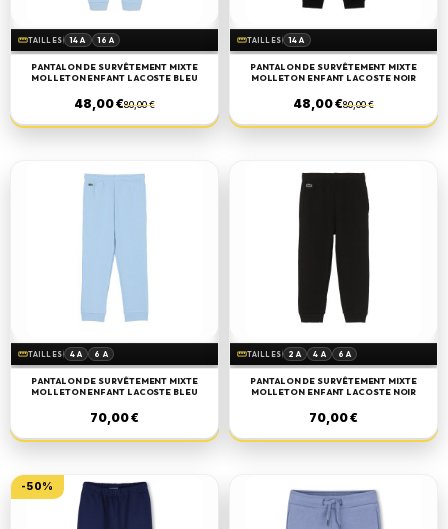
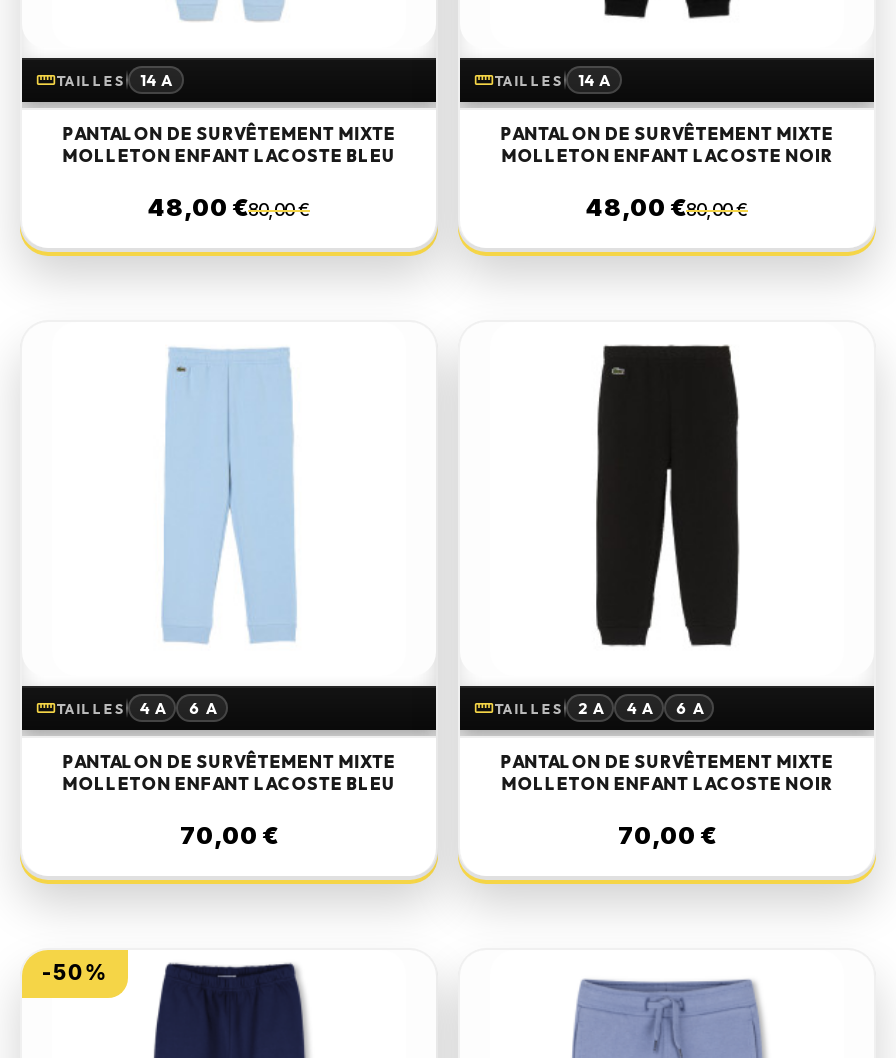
[98,35,114,45] 16 A -> none

